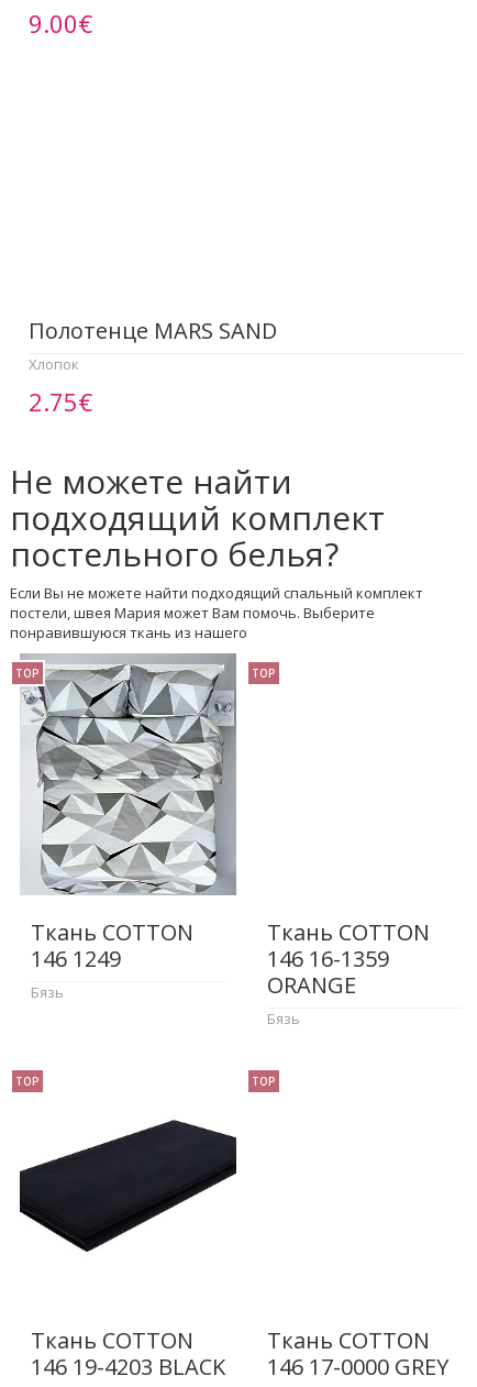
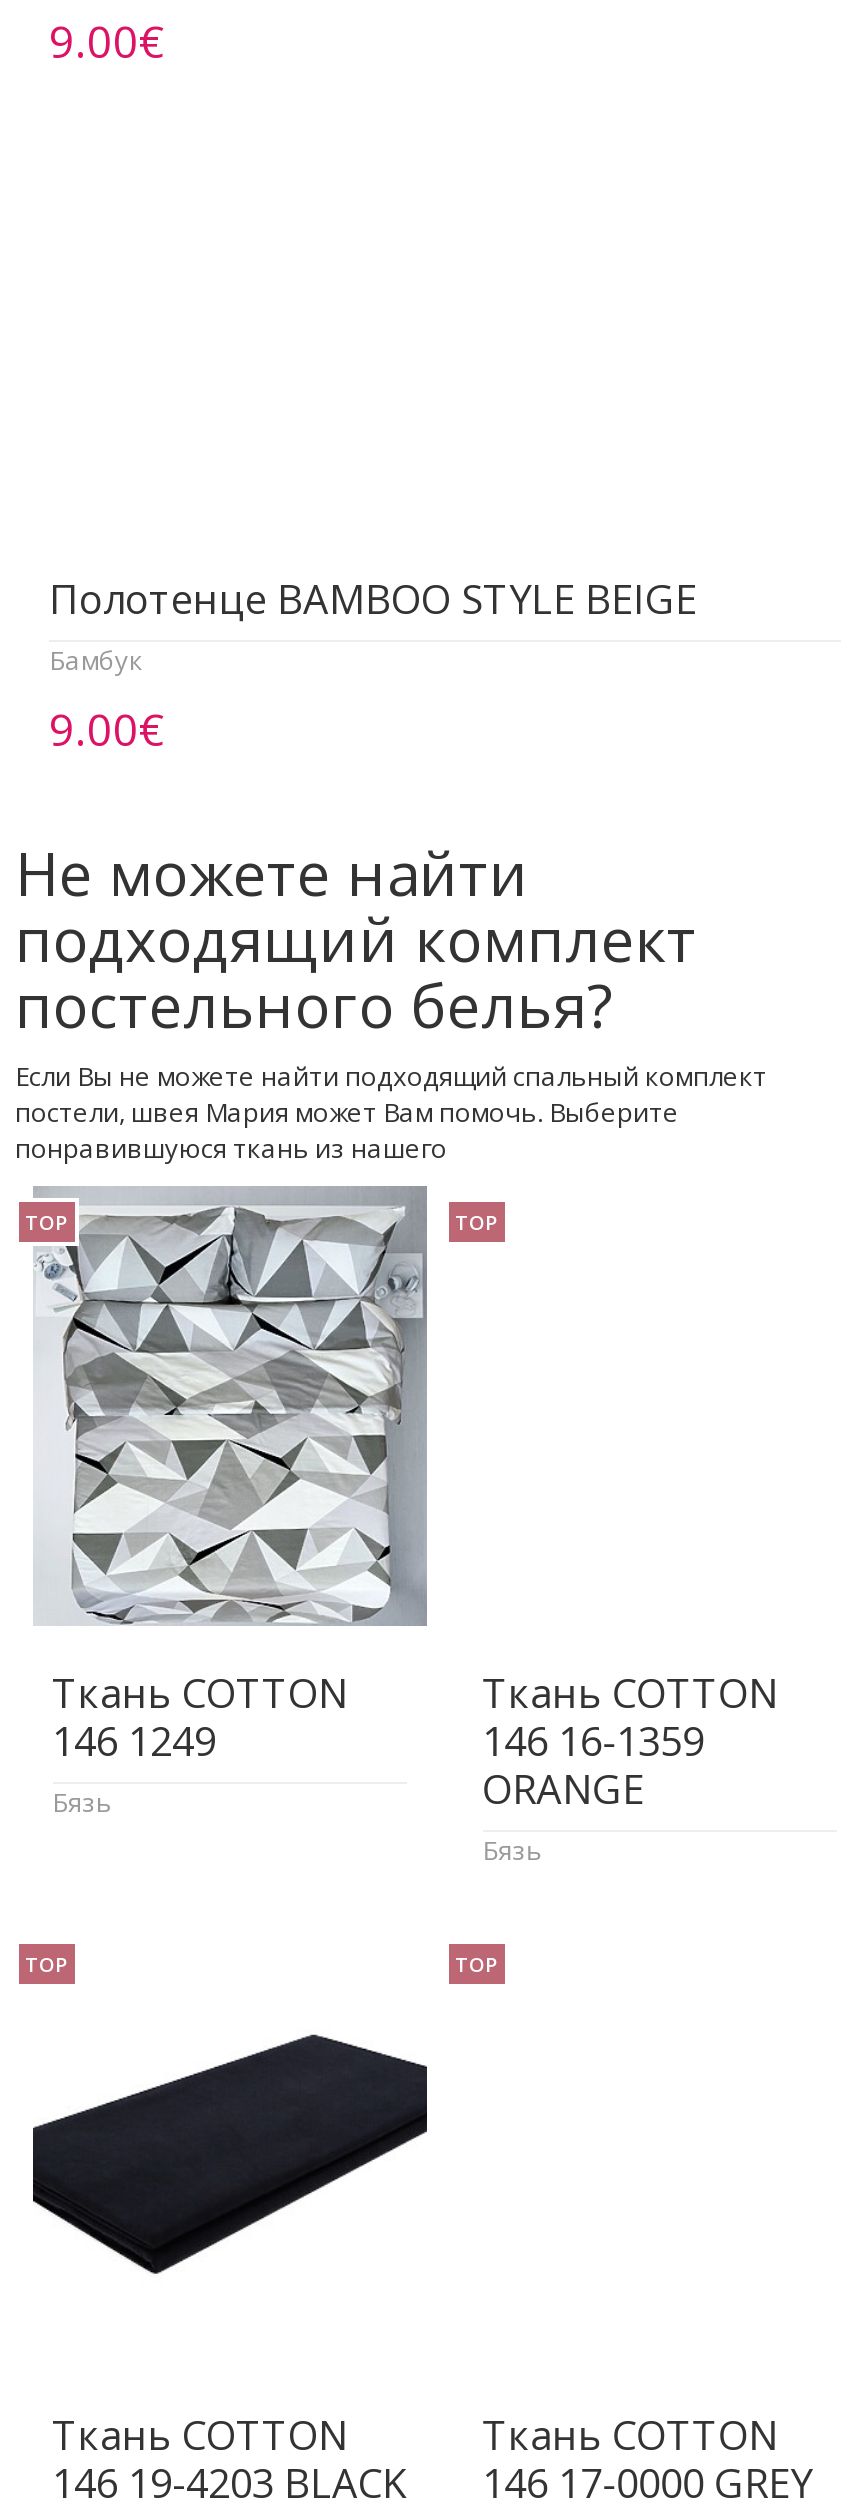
[29,316,277,418] Полотенце МАRS SAND | Хлопок | 2.75€ -> [49,572,697,758] Полотенце BAMBOO STYLE BEIGE | Бамбук | 9.00€

